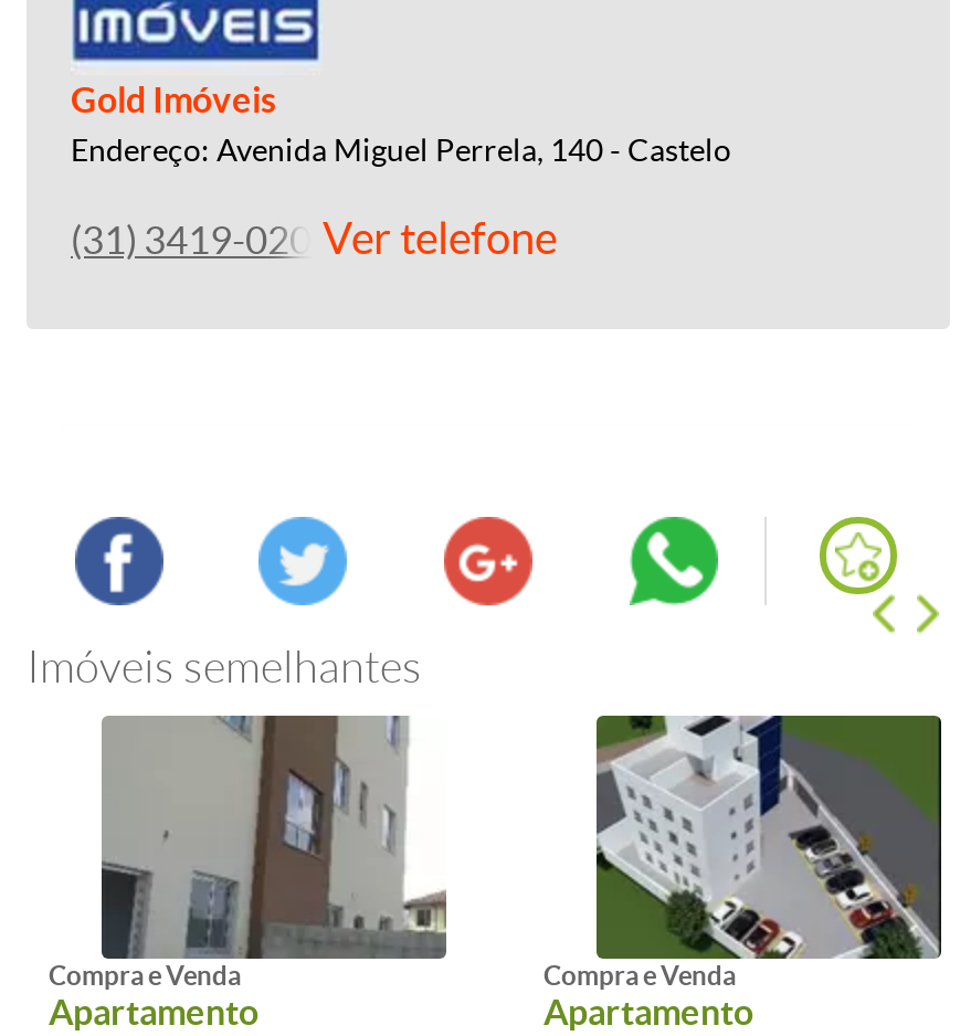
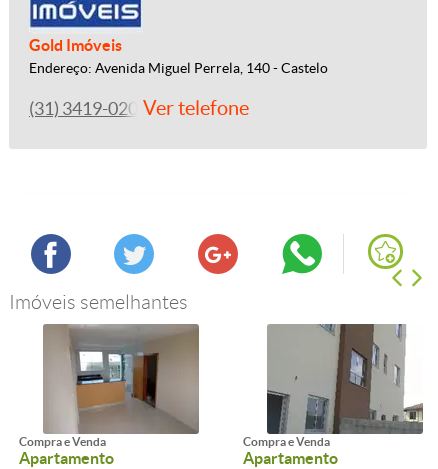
[102,716,446,959] [image] -> [43,323,200,434] [image]
[597,713,943,961] [image] -> [266,323,424,435] [image]

